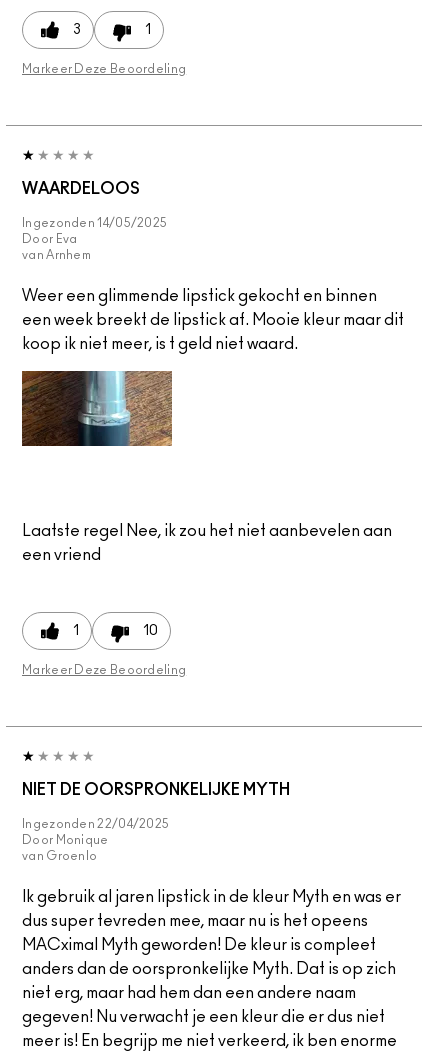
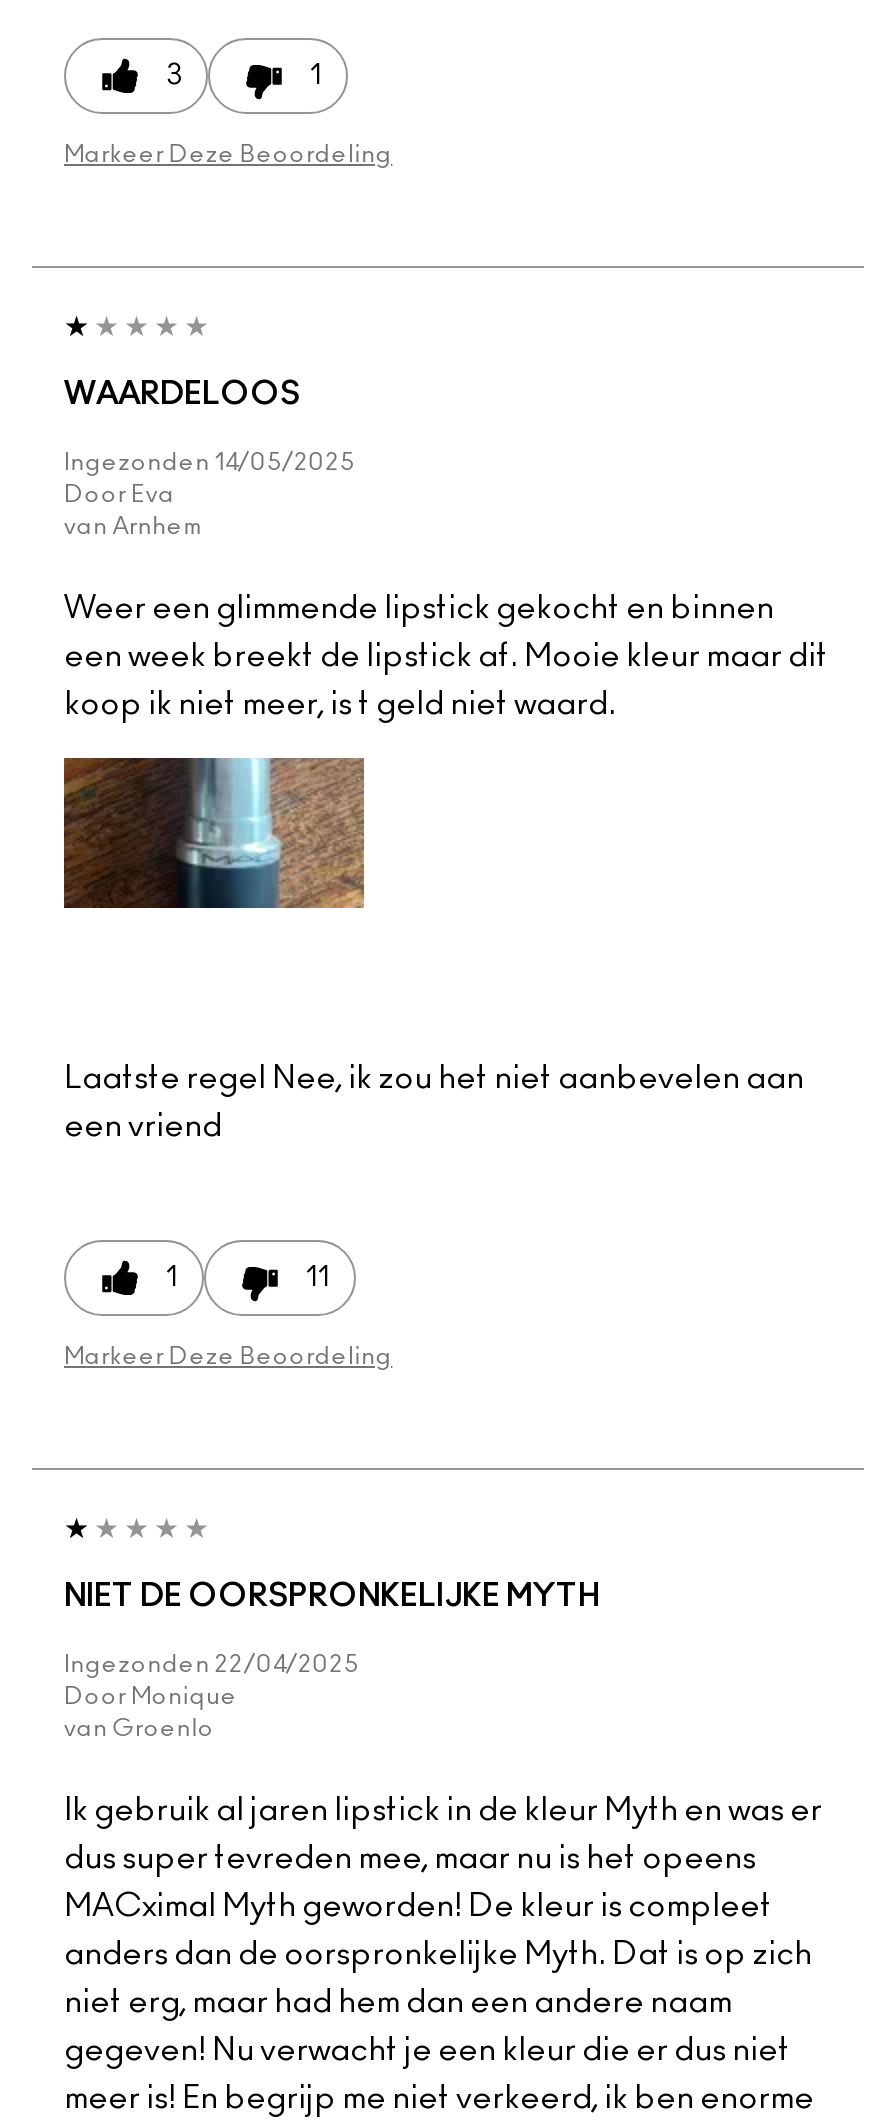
[143,624,158,638] 10 -> [306,1264,330,1292] 11

